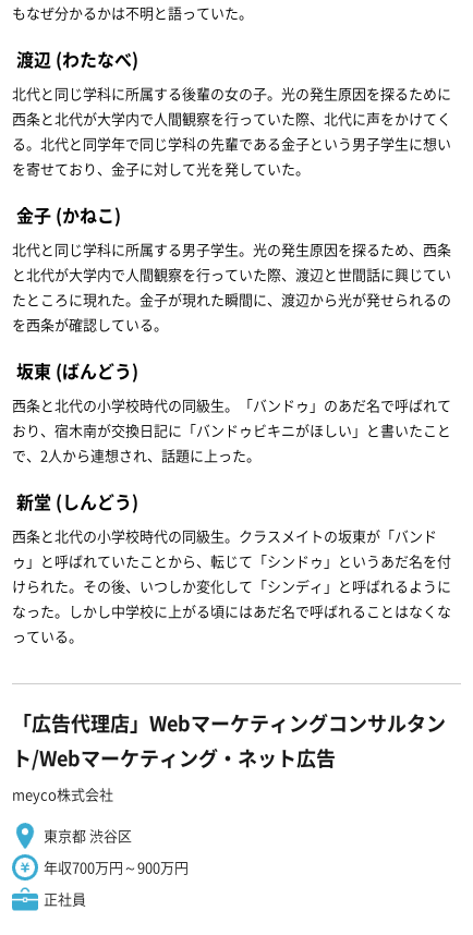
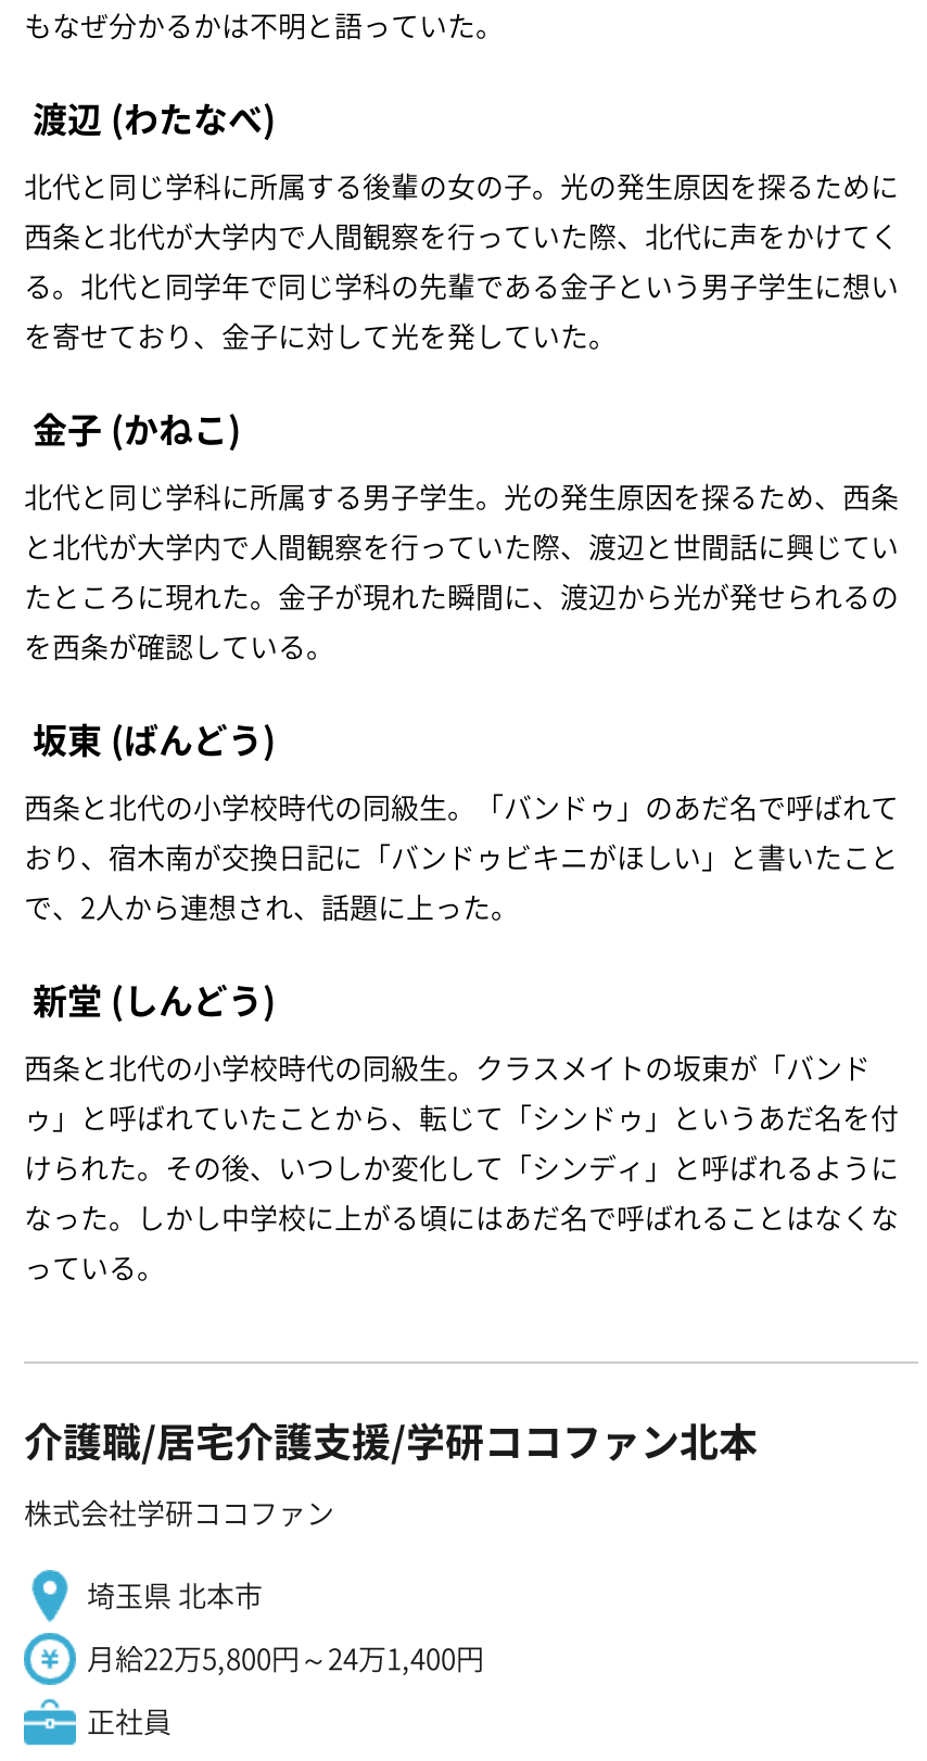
[12,708,446,804] 「広告代理店」Webマーケティングコンサルタン | ト/Webマーケティング・ネット広告 | meyco株式会社 -> [24,1411,758,1533] 介護職/居宅介護支援/学研ココファン北本 | 株式会社学研ココファン
[44,825,132,846] 東京都 渋谷区 -> [87,1574,263,1616] 埼玉県 北本市
[44,857,189,877] 年収700万円～900万円 -> [87,1637,484,1678] 月給22万5,800円～24万1,400円

